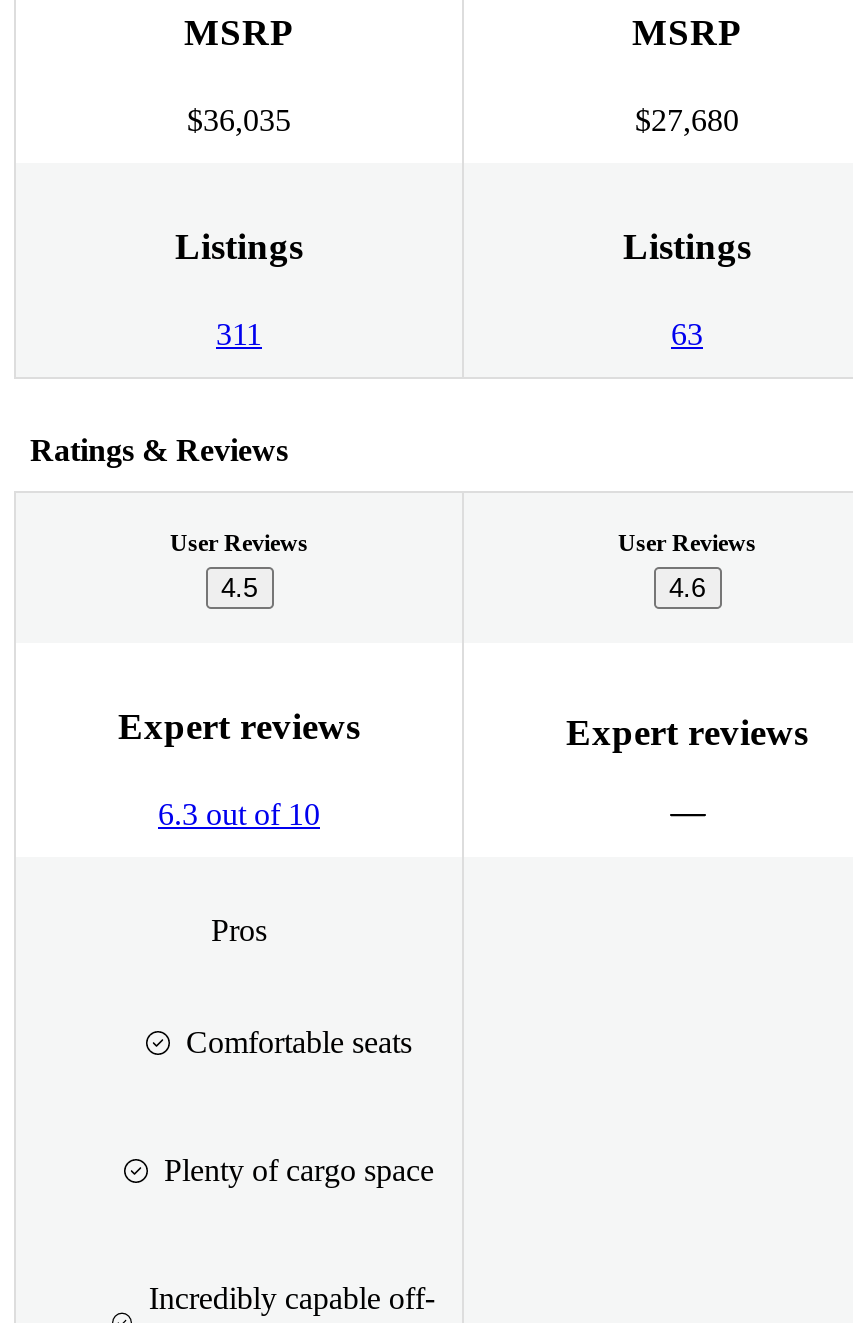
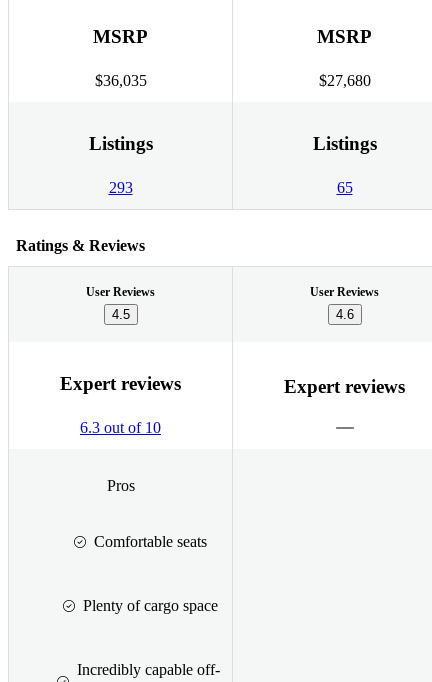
[216,318,262,352] 311 -> [108,179,132,196] 293
[671,318,703,352] 63 -> [336,179,352,196] 65

